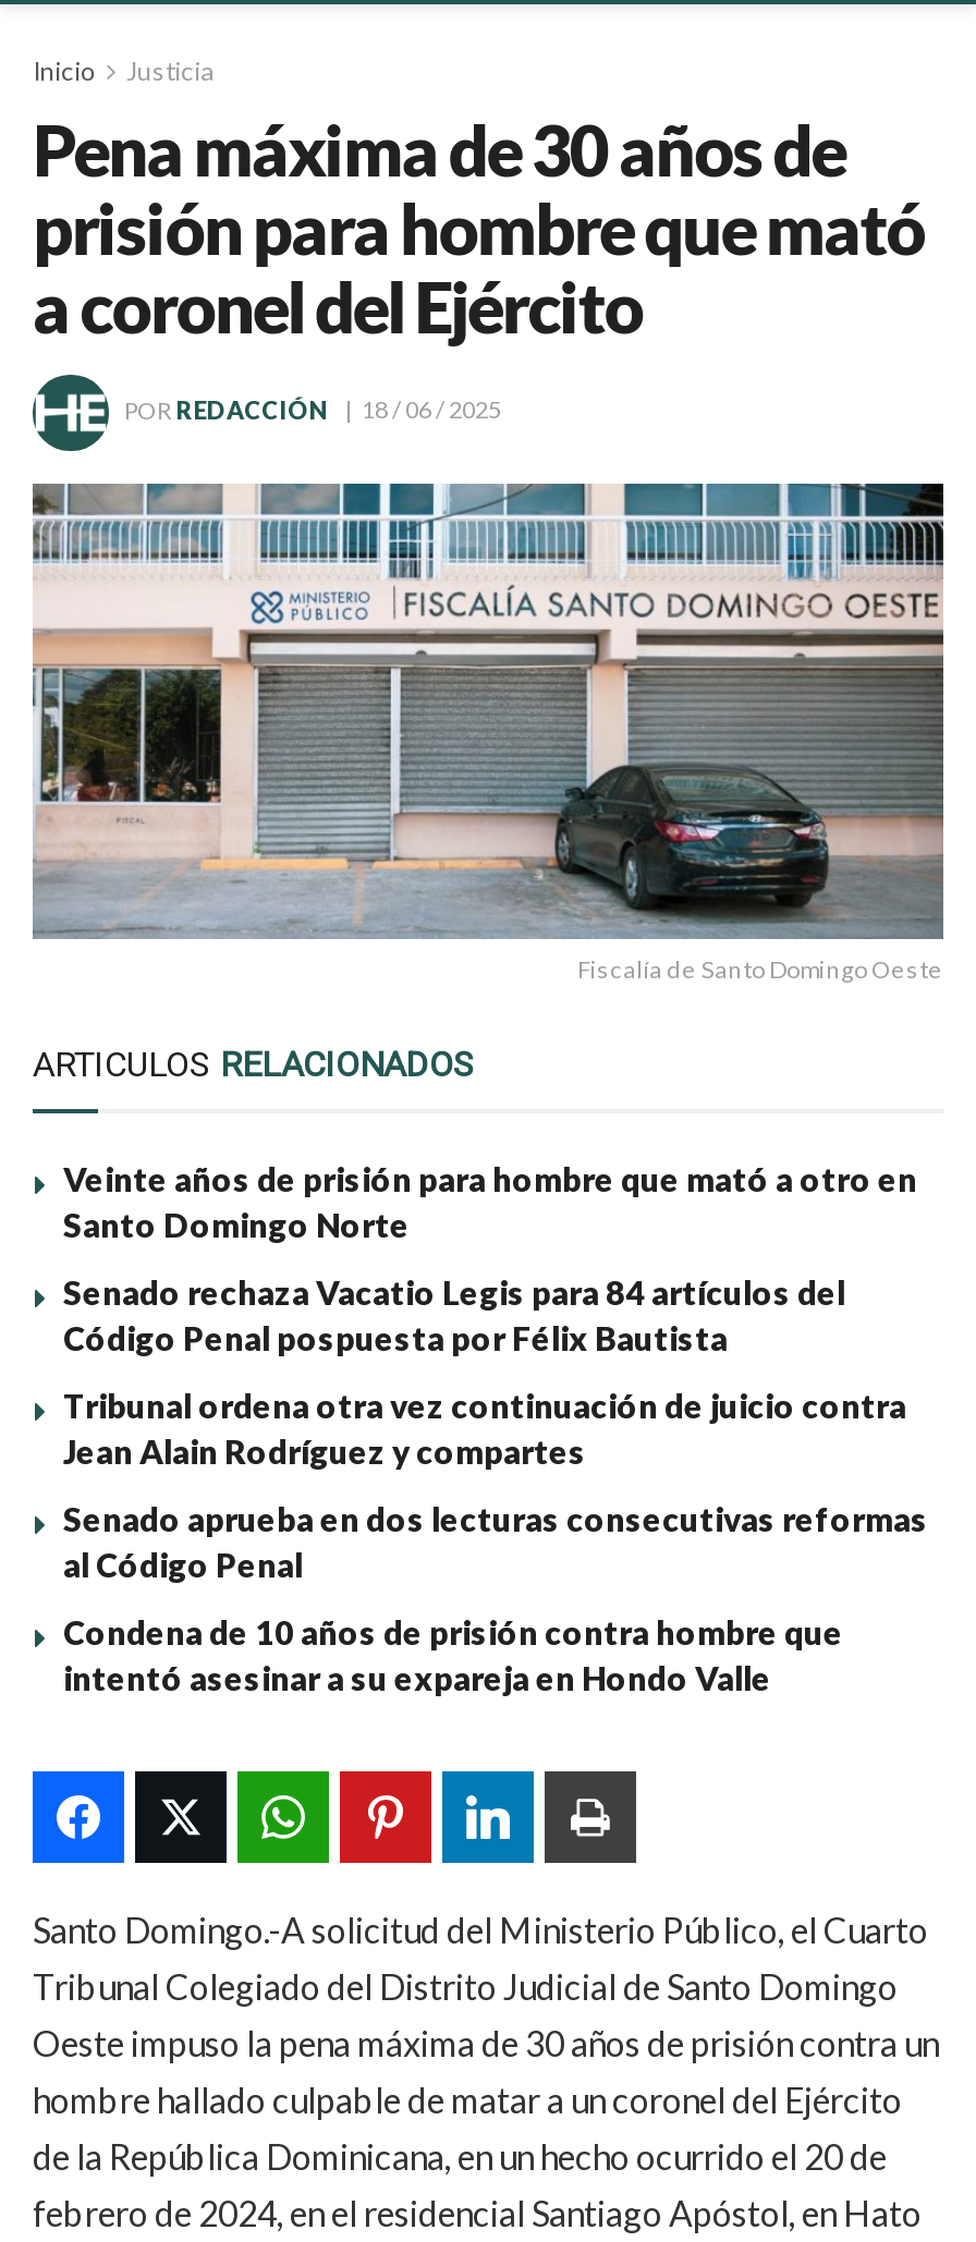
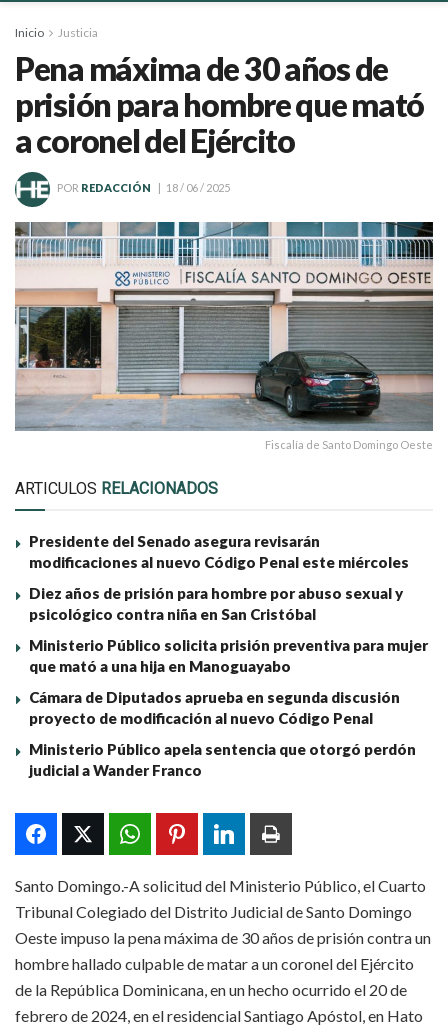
[63,1159,917,1244] Veinte años de prisión para hombre que mató a otro en | Santo Domingo Norte -> [29,532,409,571] Presidente del Senado asegura revisarán | modificaciones al nuevo Código Penal este miércoles
[63,1272,845,1357] Senado rechaza Vacatio Legis para 84 artículos del | Código Penal pospuesta por Félix Bautista -> [29,584,403,623] Diez años de prisión para hombre por abuso sexual y | psicológico contra niña en San Cristóbal
[63,1385,906,1470] Tribunal ordena otra vez continuación de juicio contra | Jean Alain Rodríguez y compartes -> [29,636,428,675] Ministerio Público solicita prisión preventiva para mujer | que mató a una hija en Manoguayabo
[63,1499,928,1584] Senado aprueba en dos lecturas consecutivas reformas | al Código Penal -> [29,688,400,727] Cámara de Diputados aprueba en segunda discusión | proyecto de modificación al nuevo Código Penal
[63,1612,843,1697] Condena de 10 años de prisión contra hombre que | intentó asesinar a su expareja en Hondo Valle -> [29,740,416,779] Ministerio Público apela sentencia que otorgó perdón | judicial a Wander Franco

